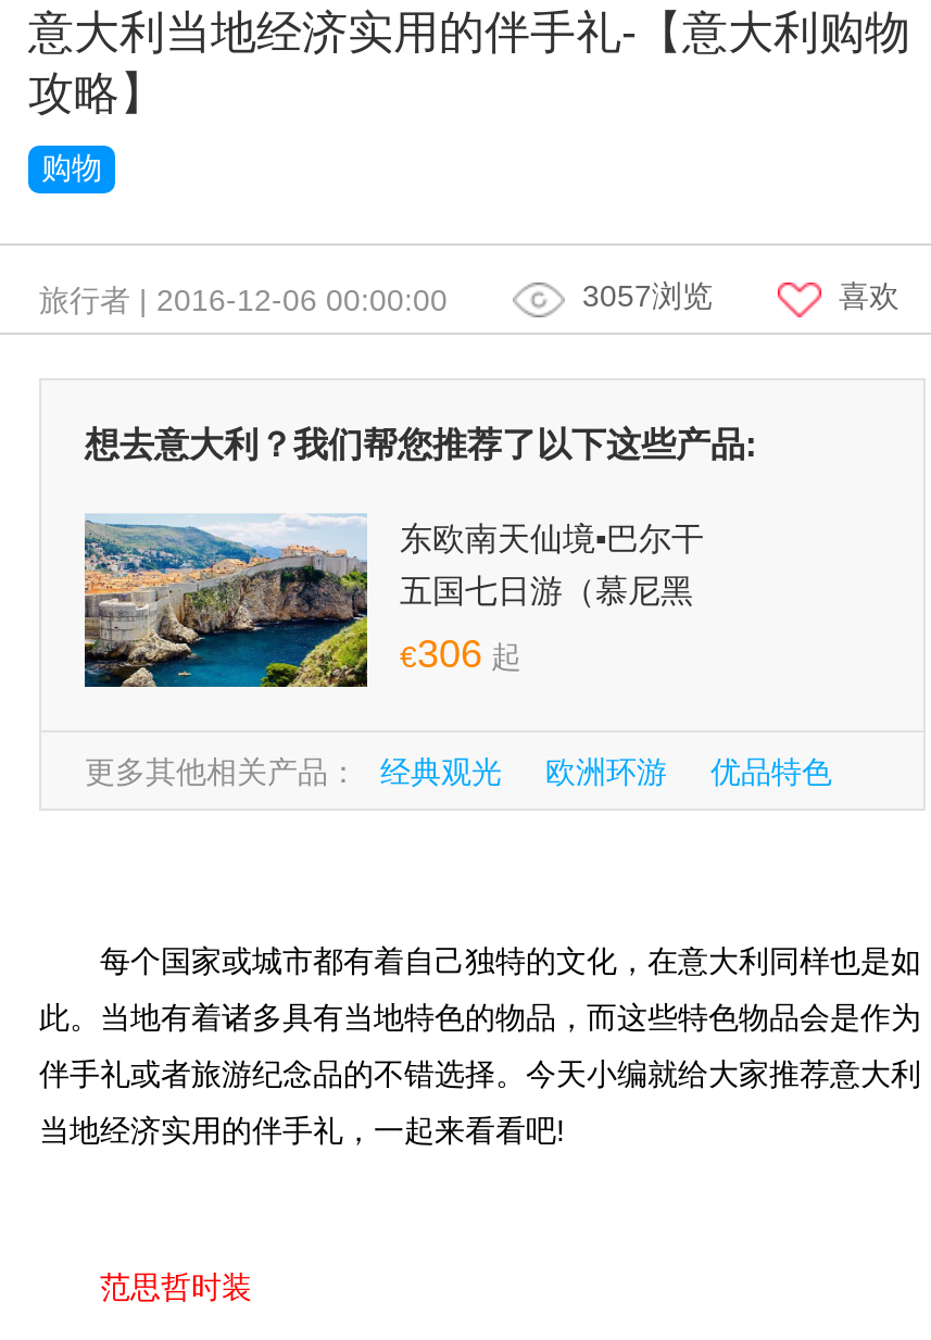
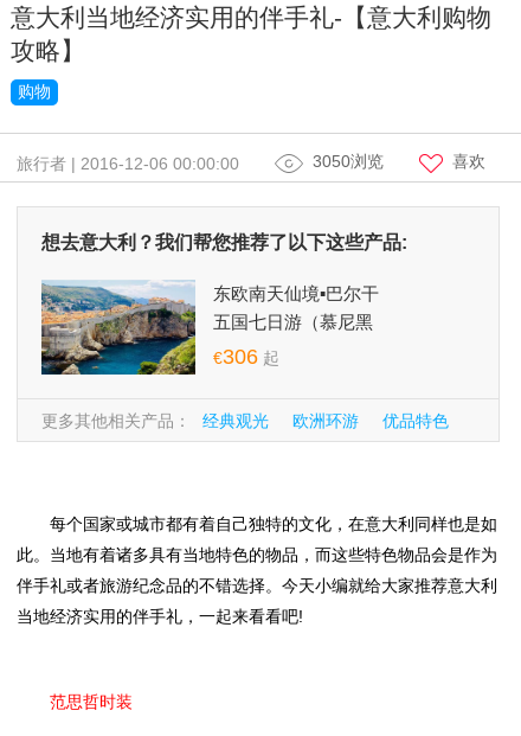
[582,278,713,313] 3057浏览 -> [313,152,384,171] 3050浏览

